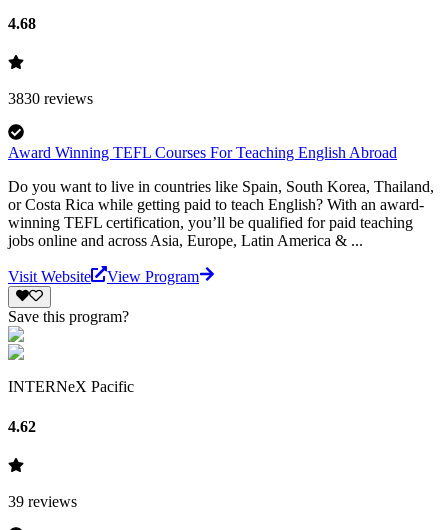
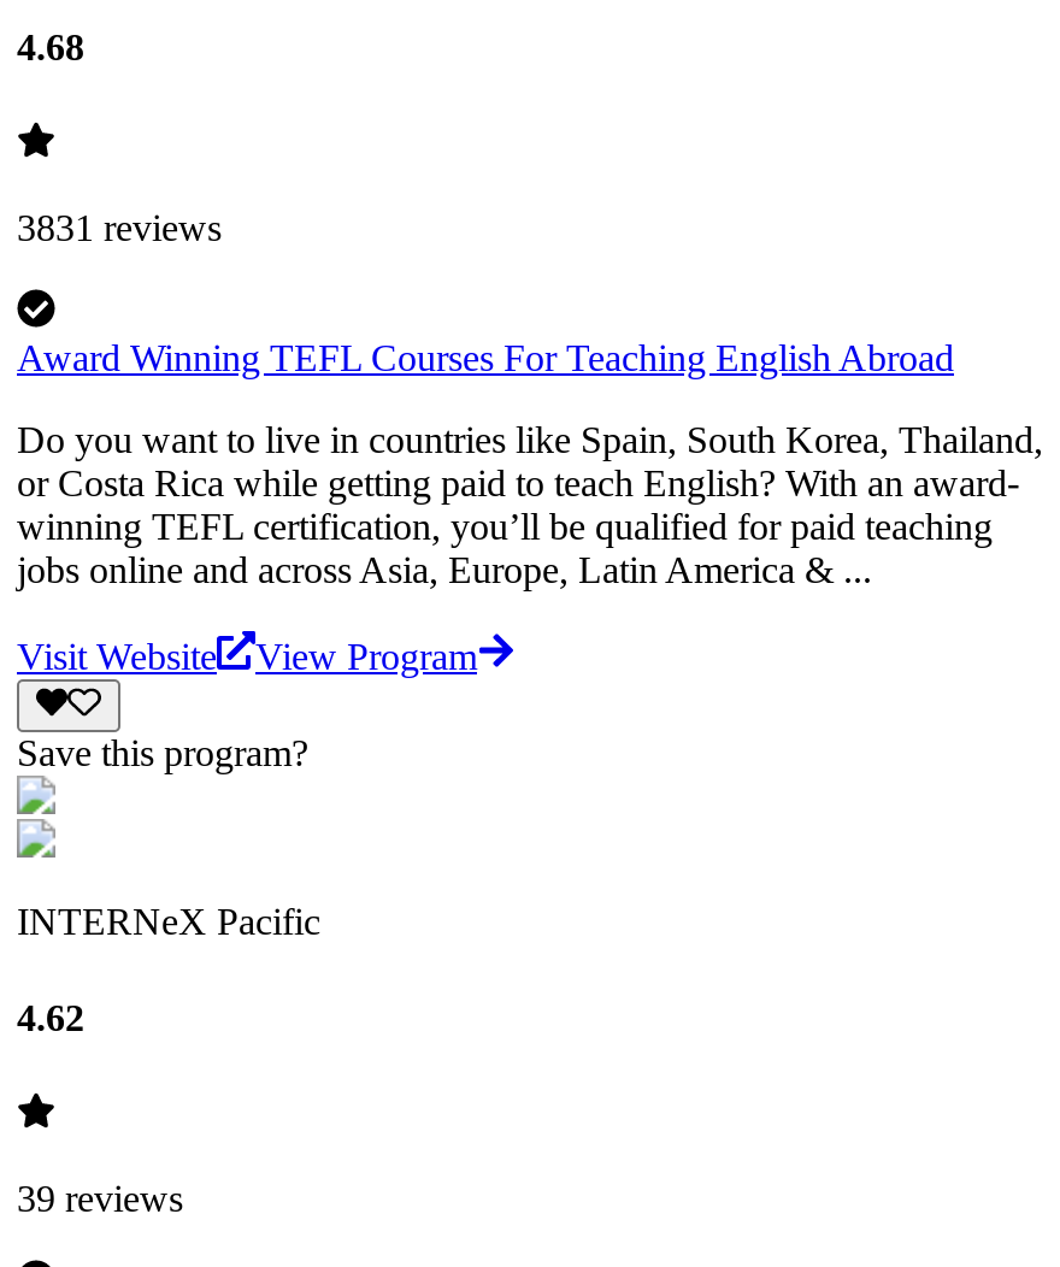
[8,90,93,107] 3830 reviews -> [17,207,222,248] 3831 reviews

